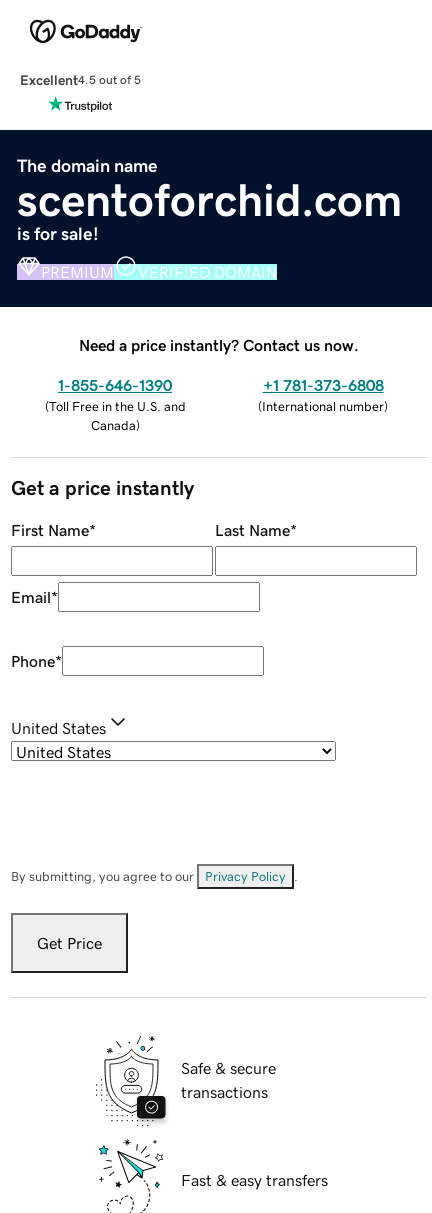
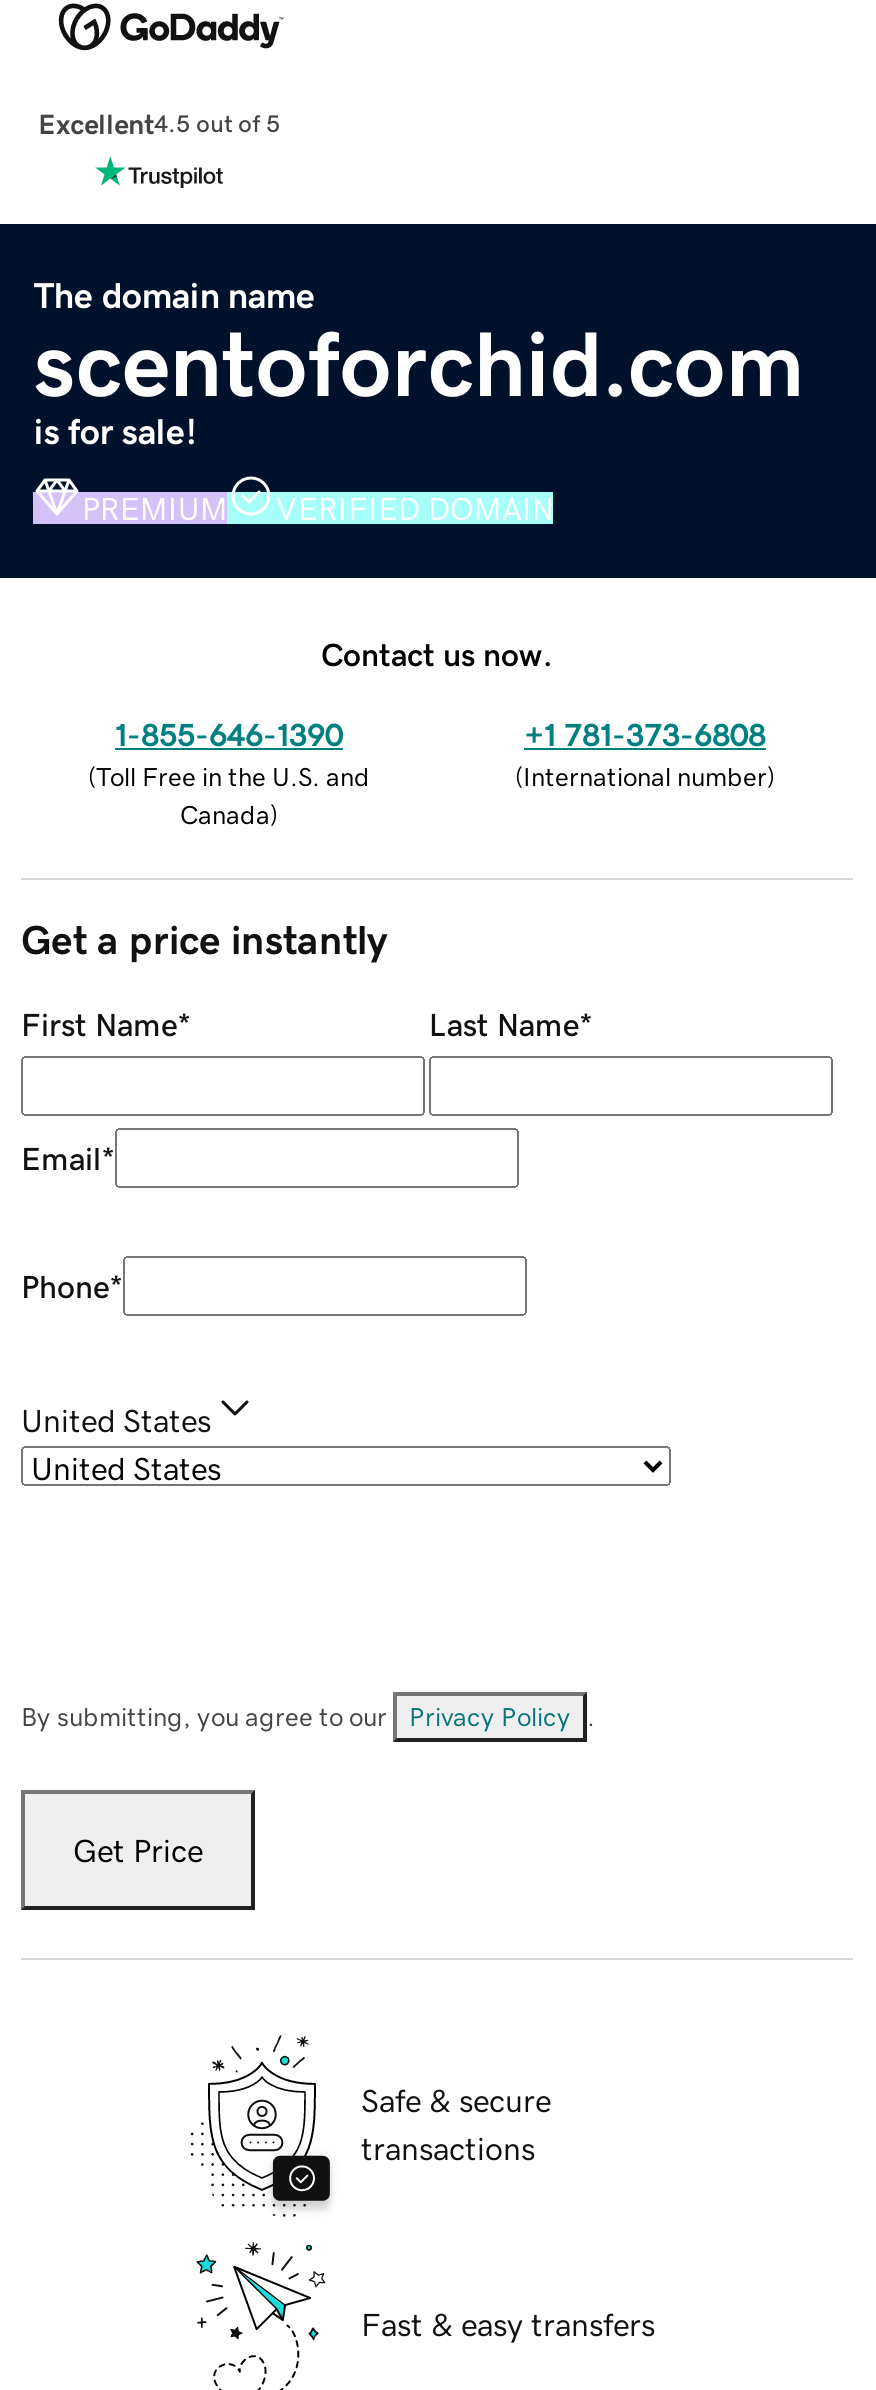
[79,337,359,353] Need a price instantly? Contact us now. -> [321,637,553,669] Contact us now.

